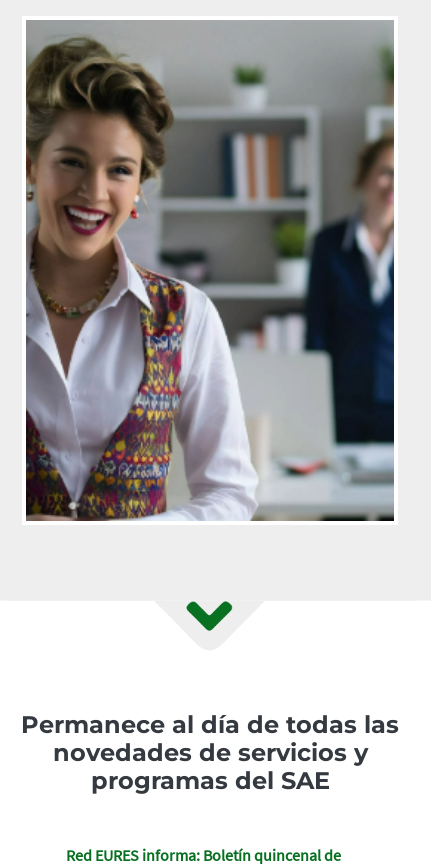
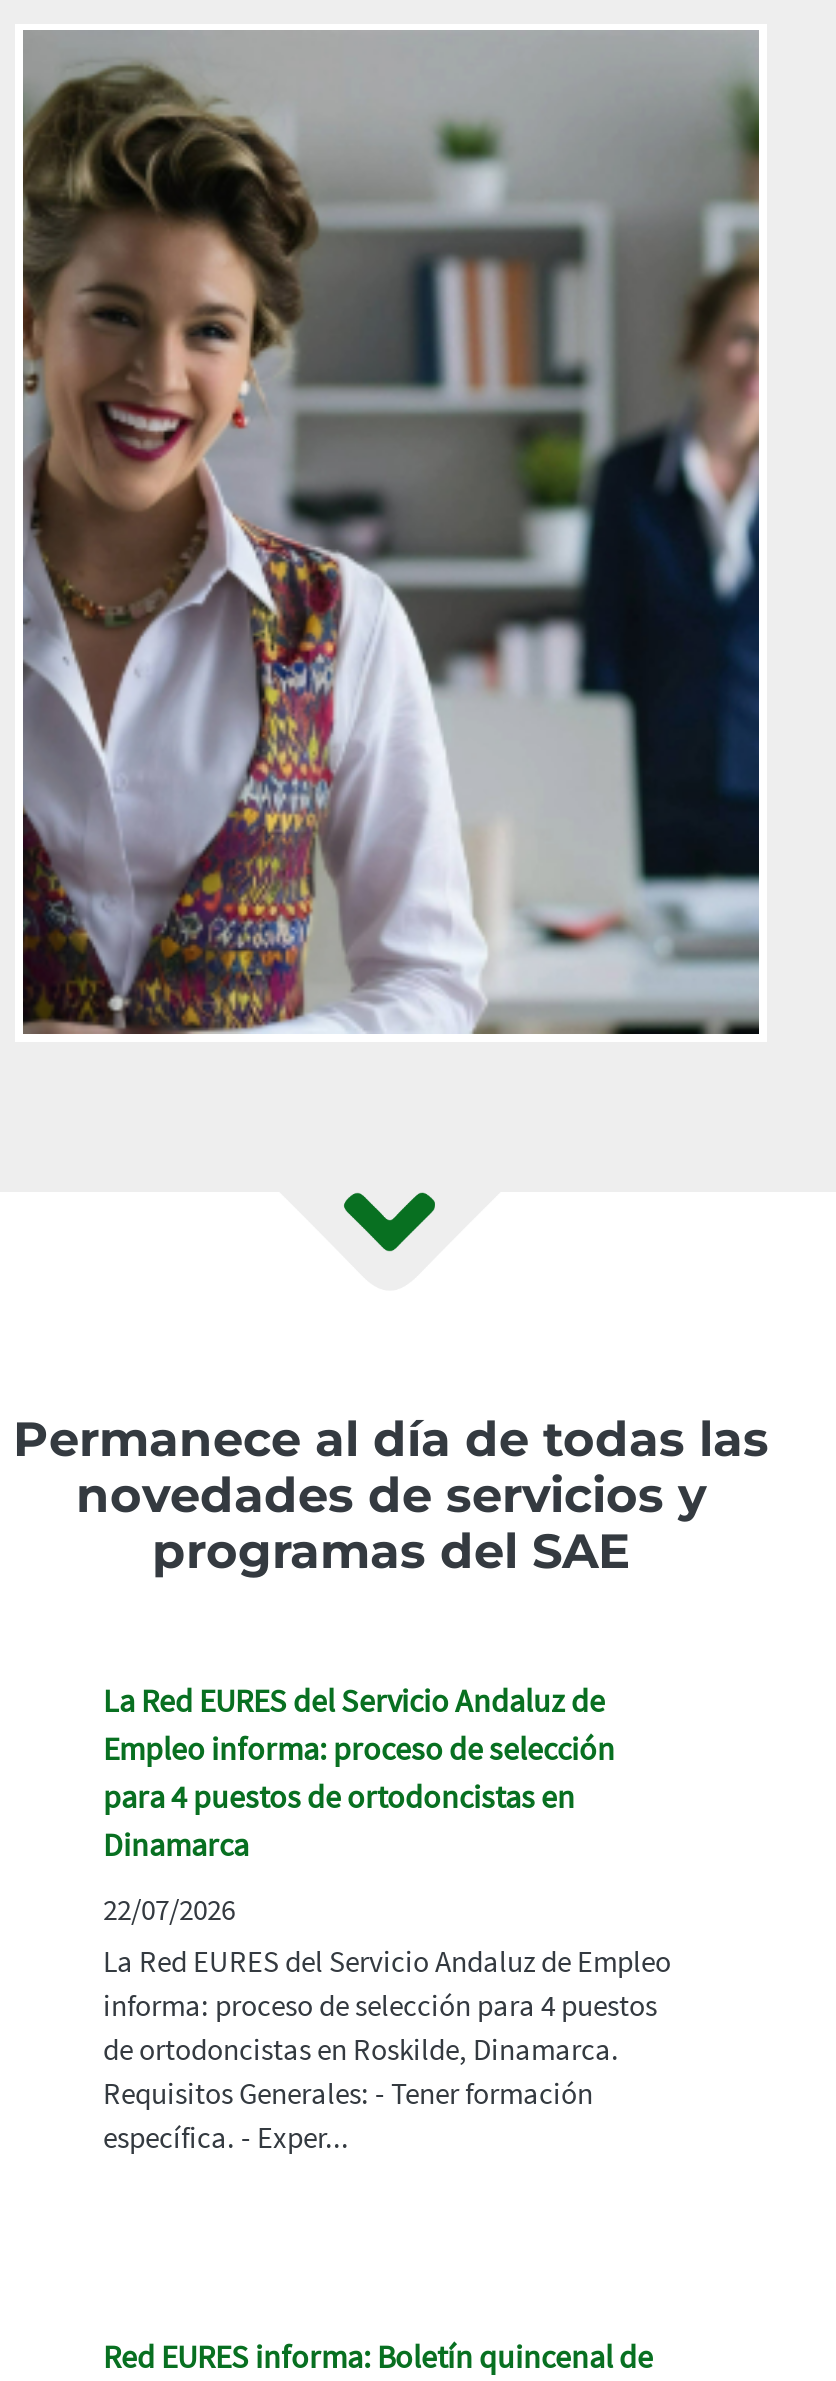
none -> [103,1680,671,2156] La Red EURES del Servicio Andaluz de | Empleo informa: proceso de selección | para 4 puestos de ortodoncistas en | Dinamarca | 22/07/2026 | La Red EURES del Servicio Andaluz de Empleo | informa: proceso de selección para 4 puestos | de ortodoncistas en Roskilde, Dinamarca. | Requisitos Generales: - Tener formación | específica. - Exper...

